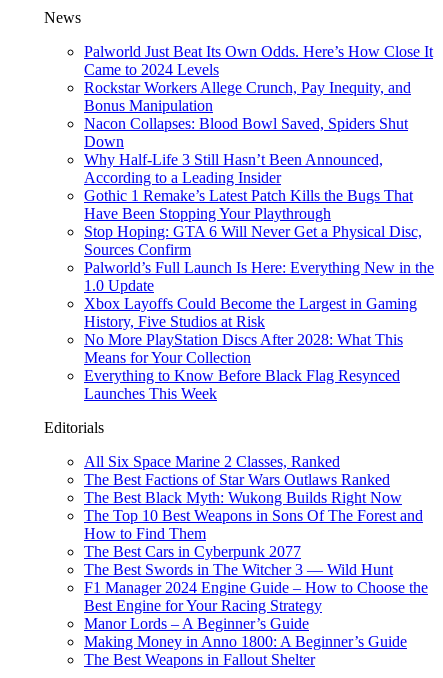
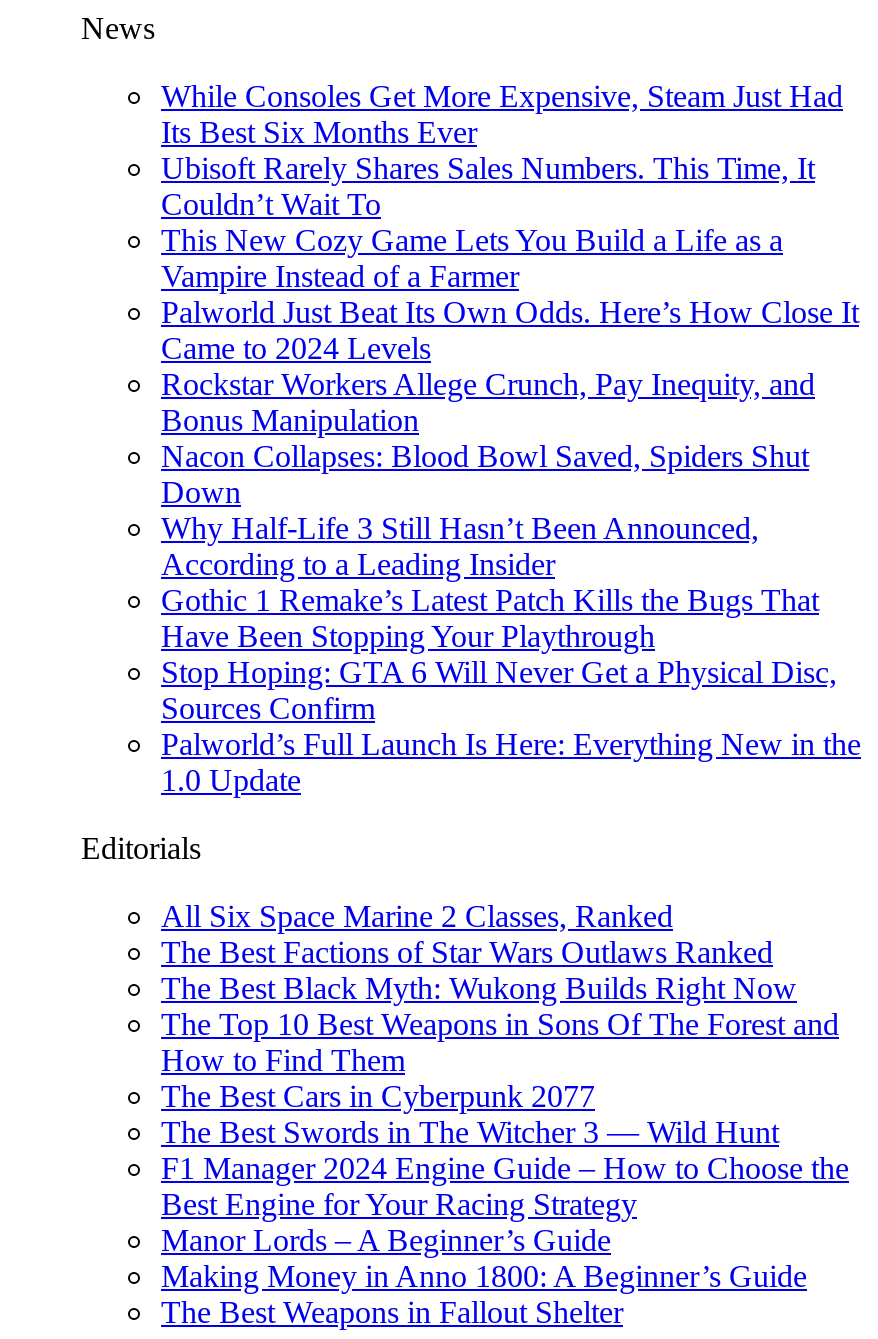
none -> [161,79,843,293] While Consoles Get More Expensive, Steam Just Had | Its Best Six Months Ever | Ubisoft Rarely Shares Sales Numbers. This Time, It | Couldn’t Wait To | This New Cozy Game Lets You Build a Life as a | Vampire Instead of a Farmer
moved [84,43,434,294] -> [161,295,861,797]: Palworld Just Beat Its Own Odds. Here’s How Close It | Came to 2024 Levels | Rockstar Workers Allege Crunch, Pay Inequity, and | ... | Palworld’s Full Launch Is Here: Everything New in the | 1.0 Update
[84,295,417,402] Xbox Layoffs Could Become the Largest in Gaming | History, Five Studios at Risk | No More PlayStation Discs After 2028: What This | Means for Your Collection | Everything to Know Before Black Flag Resynced | Launches This Week -> none

